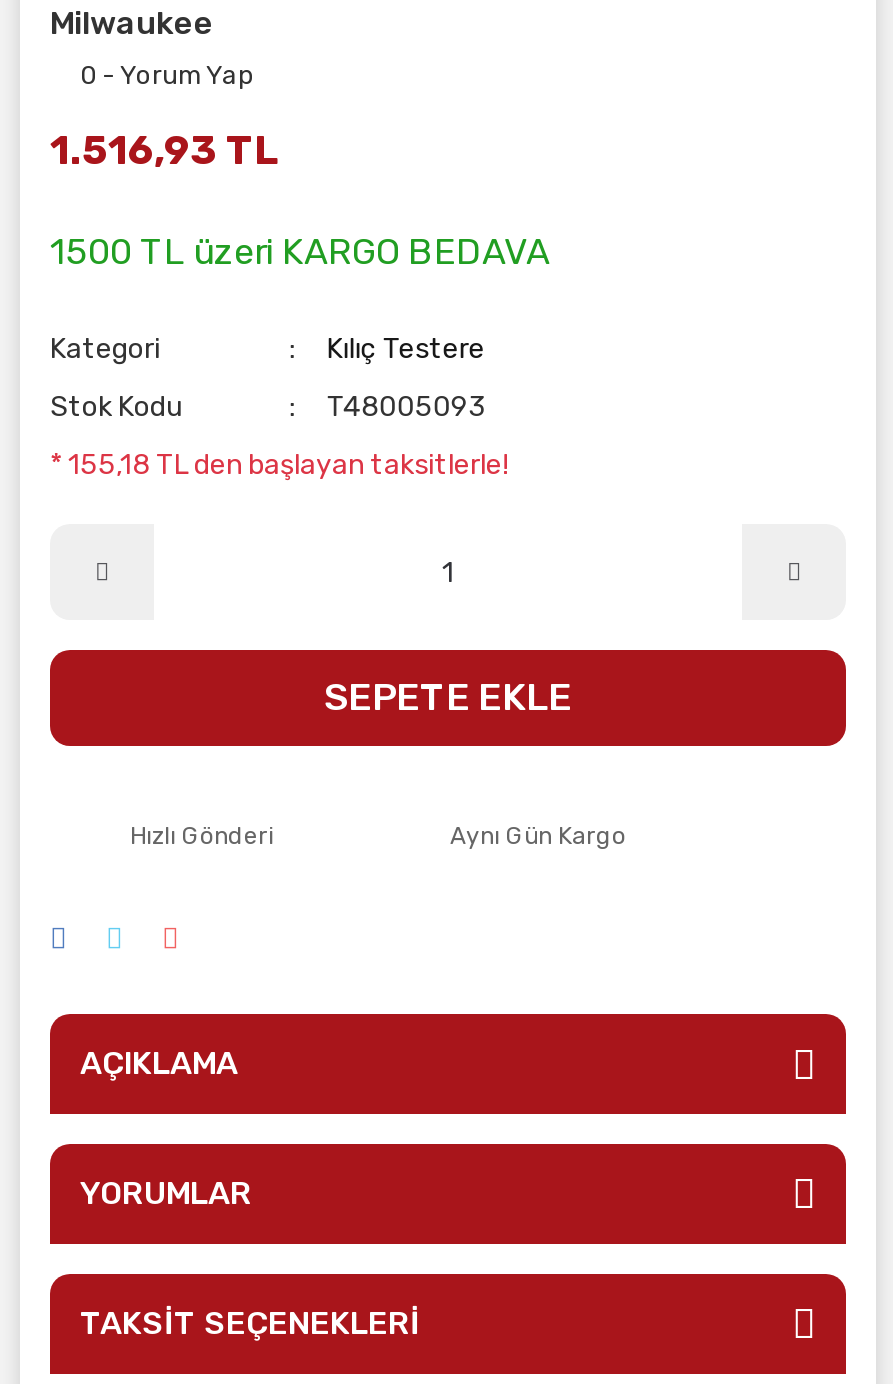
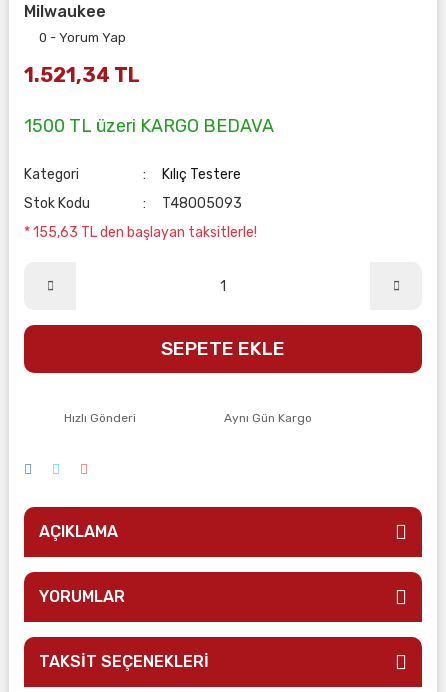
[50,126,278,174] 1.516,93 TL -> [24,63,140,87] 1.521,34 TL
[50,448,508,482] * 155,18 TL den başlayan taksitlerle! -> [24,224,257,241] * 155,63 TL den başlayan taksitlerle!

